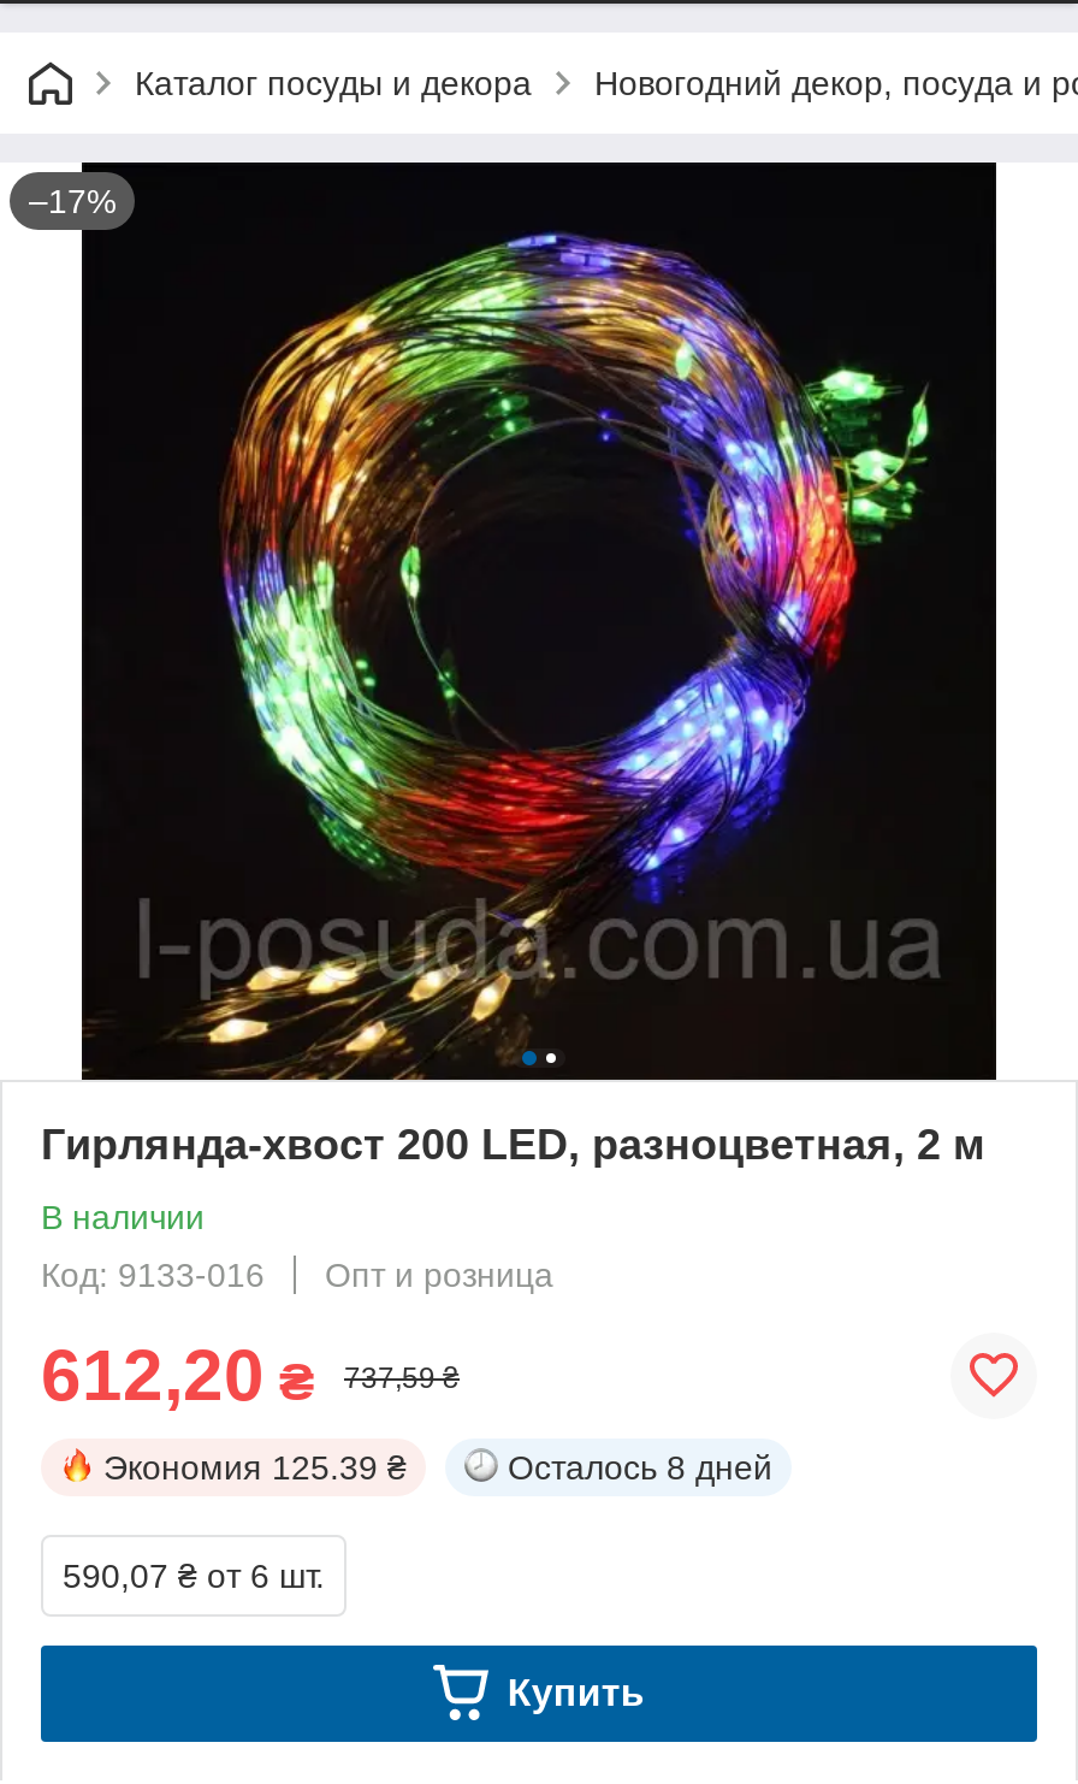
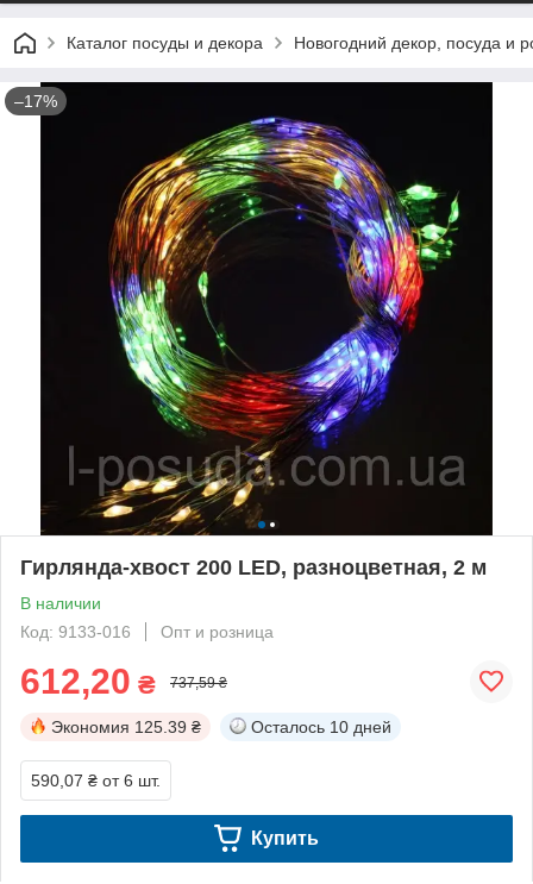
[508,1448,772,1486] Осталось 8 дней -> [251,717,391,736] Осталось 10 дней

